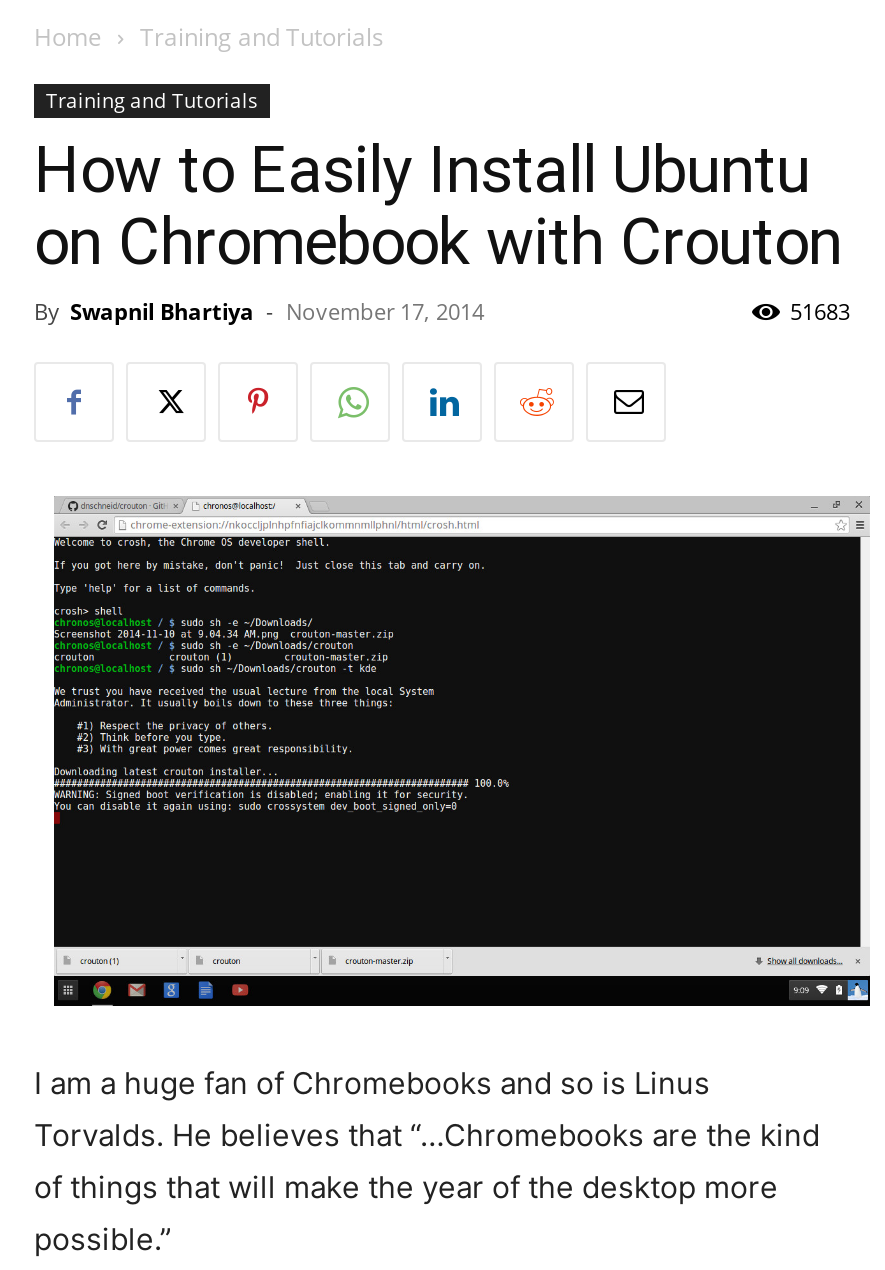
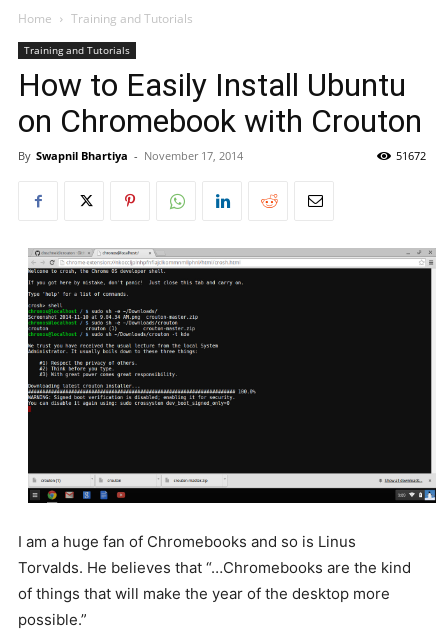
[790,296,850,326] 51683 -> [396,148,426,163] 51672

